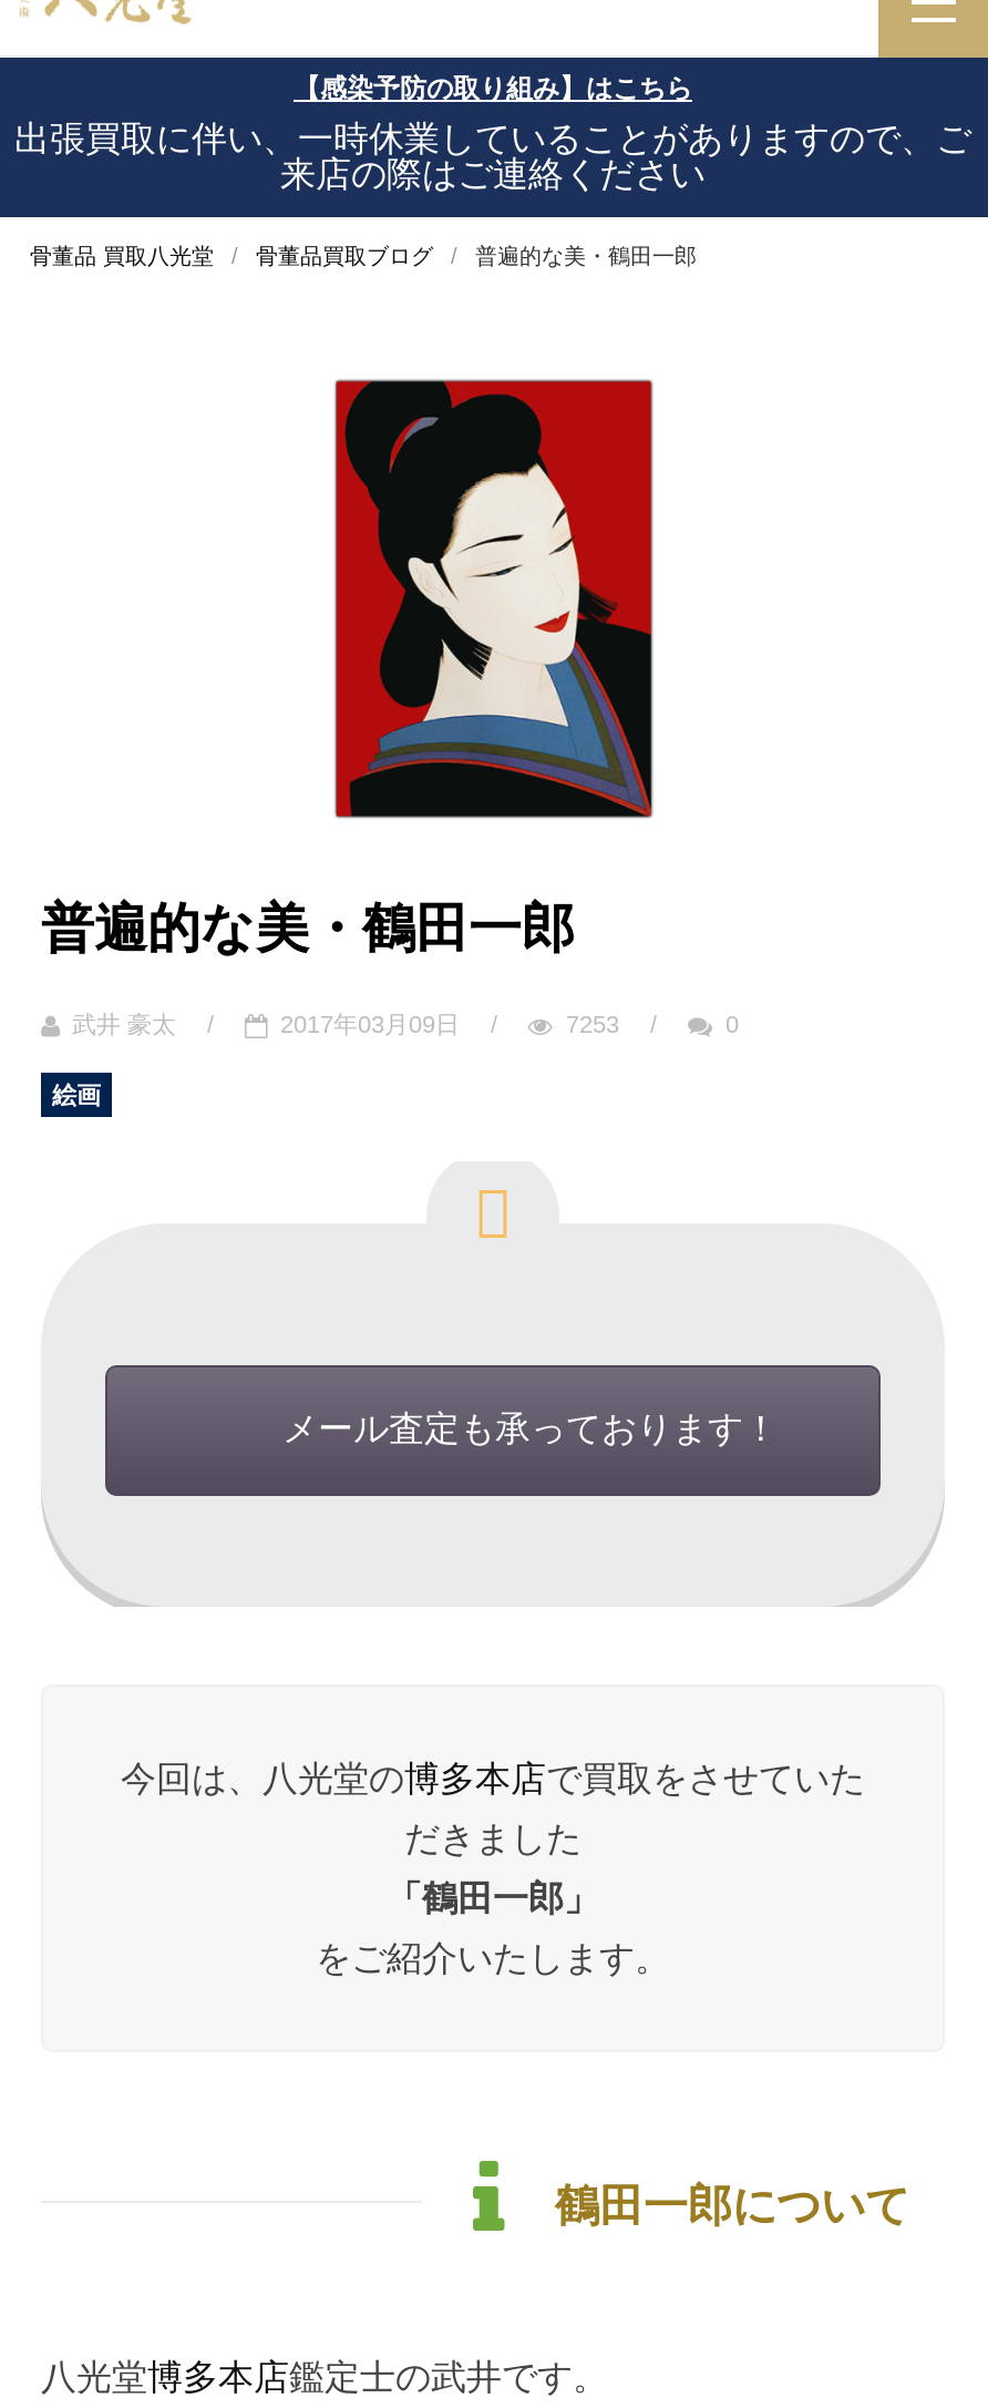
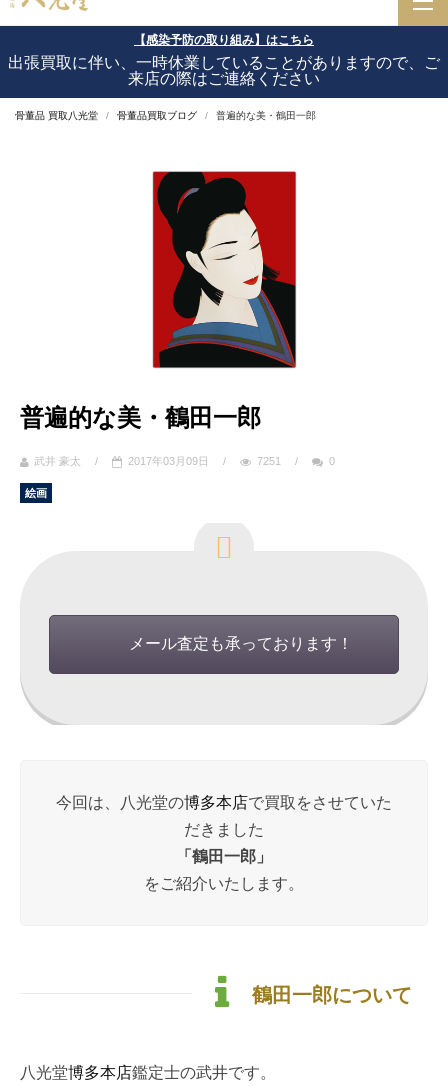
[566,1010,619,1036] 7253 -> [257,455,281,467] 7251

